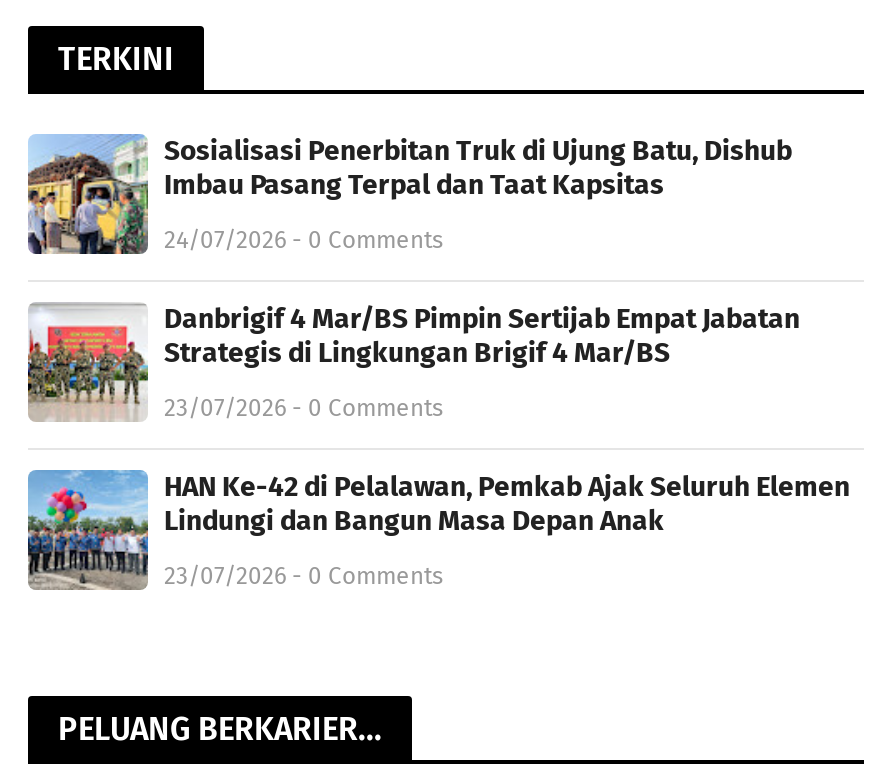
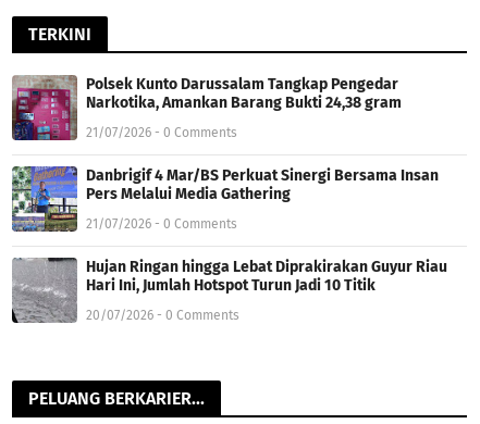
[28,134,792,256] [image] | Sosialisasi Penerbitan Truk di Ujung Batu, Dishub | Imbau Pasang Terpal dan Taat Kapsitas -> [11,74,402,141] [image] | Polsek Kunto Darussalam Tangkap Pengedar | Narkotika, Amankan Barang Bukti 24,38 gram
[164,227,444,255] 24/07/2026 - 0 Comments -> [86,125,237,141] 21/07/2026 - 0 Comments
[28,303,800,420] [image] | Danbrigif 4 Mar/BS Pimpin Sertijab Empat Jabatan | Strategis di Lingkungan Brigif 4 Mar/BS -> [12,166,439,232] [image] | Danbrigif 4 Mar/BS Perkuat Sinergi Bersama Insan | Pers Melalui Media Gathering
[164,395,444,423] 23/07/2026 - 0 Comments -> [86,217,237,232] 21/07/2026 - 0 Comments
[28,468,850,588] [image] | HAN Ke-42 di Pelalawan, Pemkab Ajak Seluruh Elemen | Lindungi dan Bangun Masa Depan Anak -> [12,257,447,323] [image] | Hujan Ringan hingga Lebat Diprakirakan Guyur Riau | Hari Ini, Jumlah Hotspot Turun Jadi 10 Titik
[164,563,444,591] 23/07/2026 - 0 Comments -> [86,308,239,323] 20/07/2026 - 0 Comments

